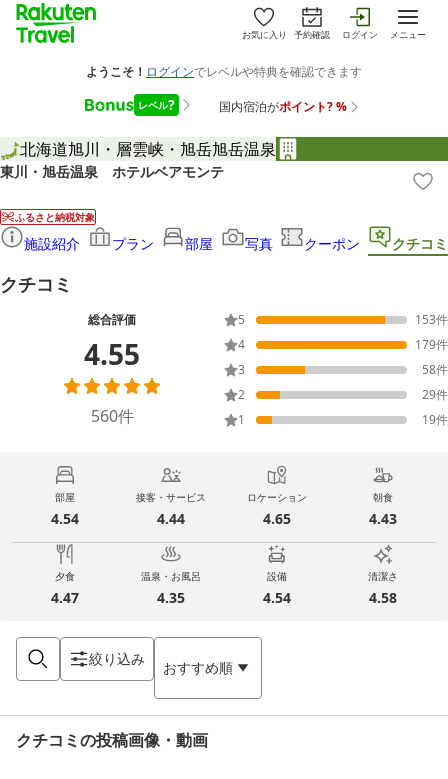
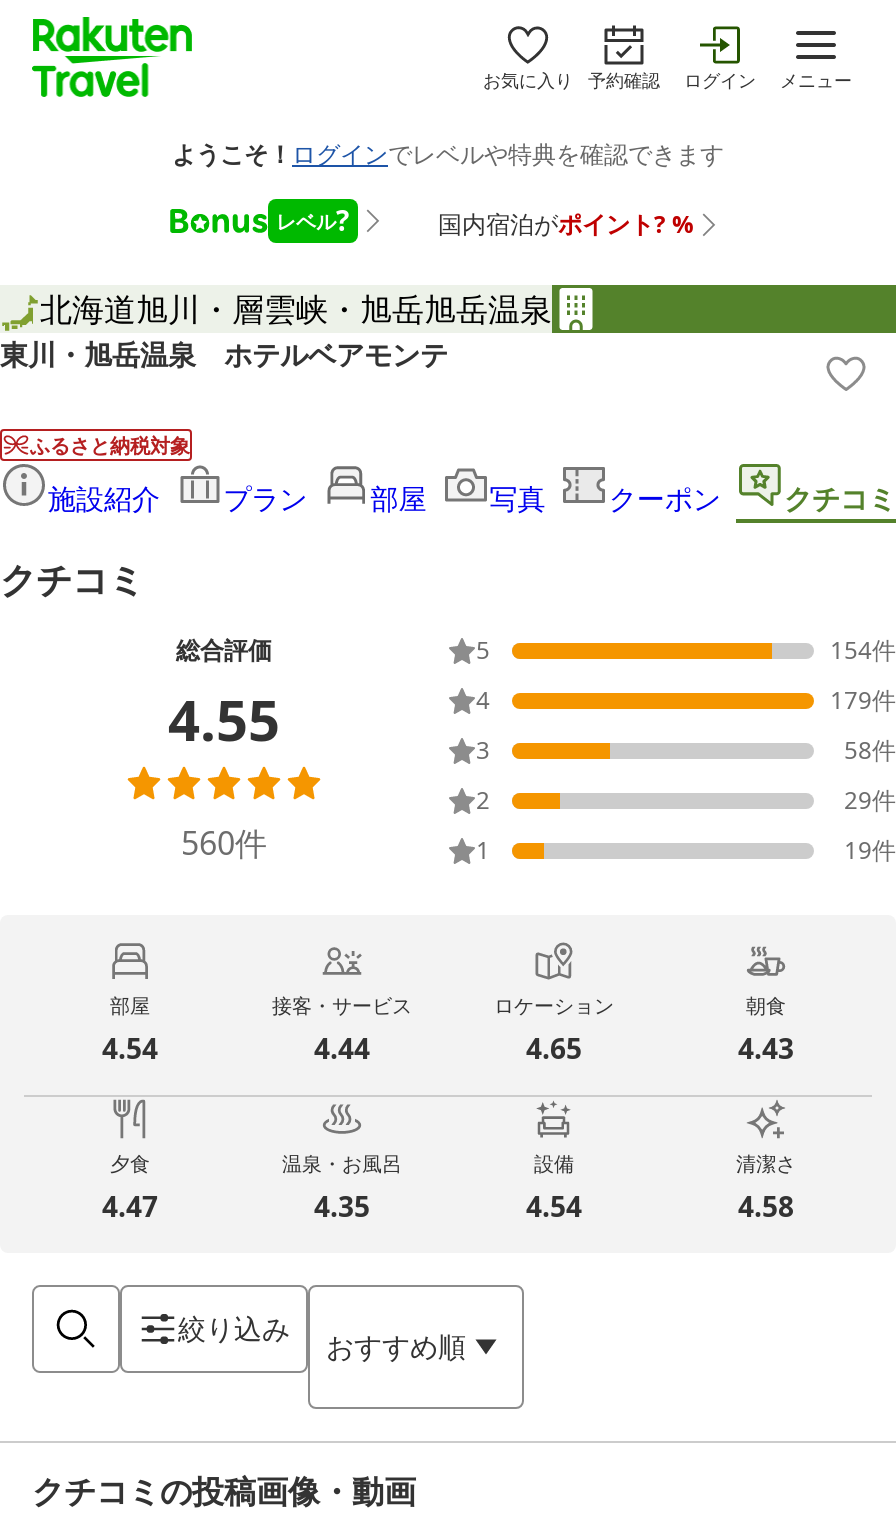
[415,311,448,328] 153件 -> [830,634,896,668] 154件

